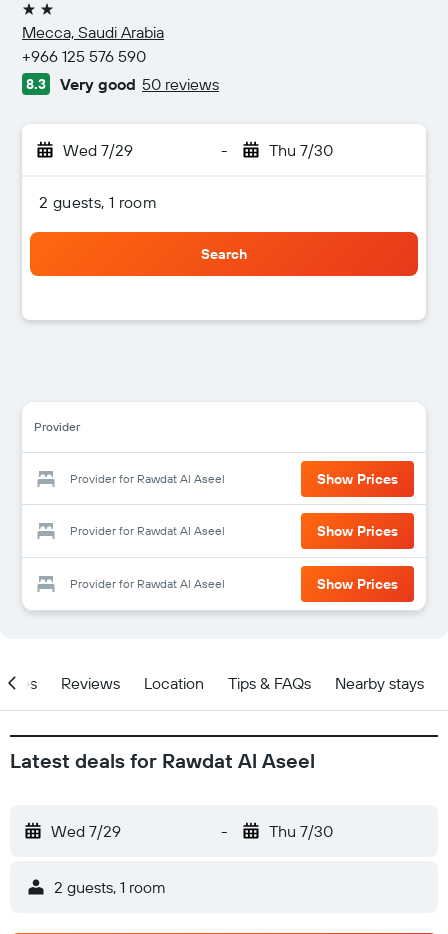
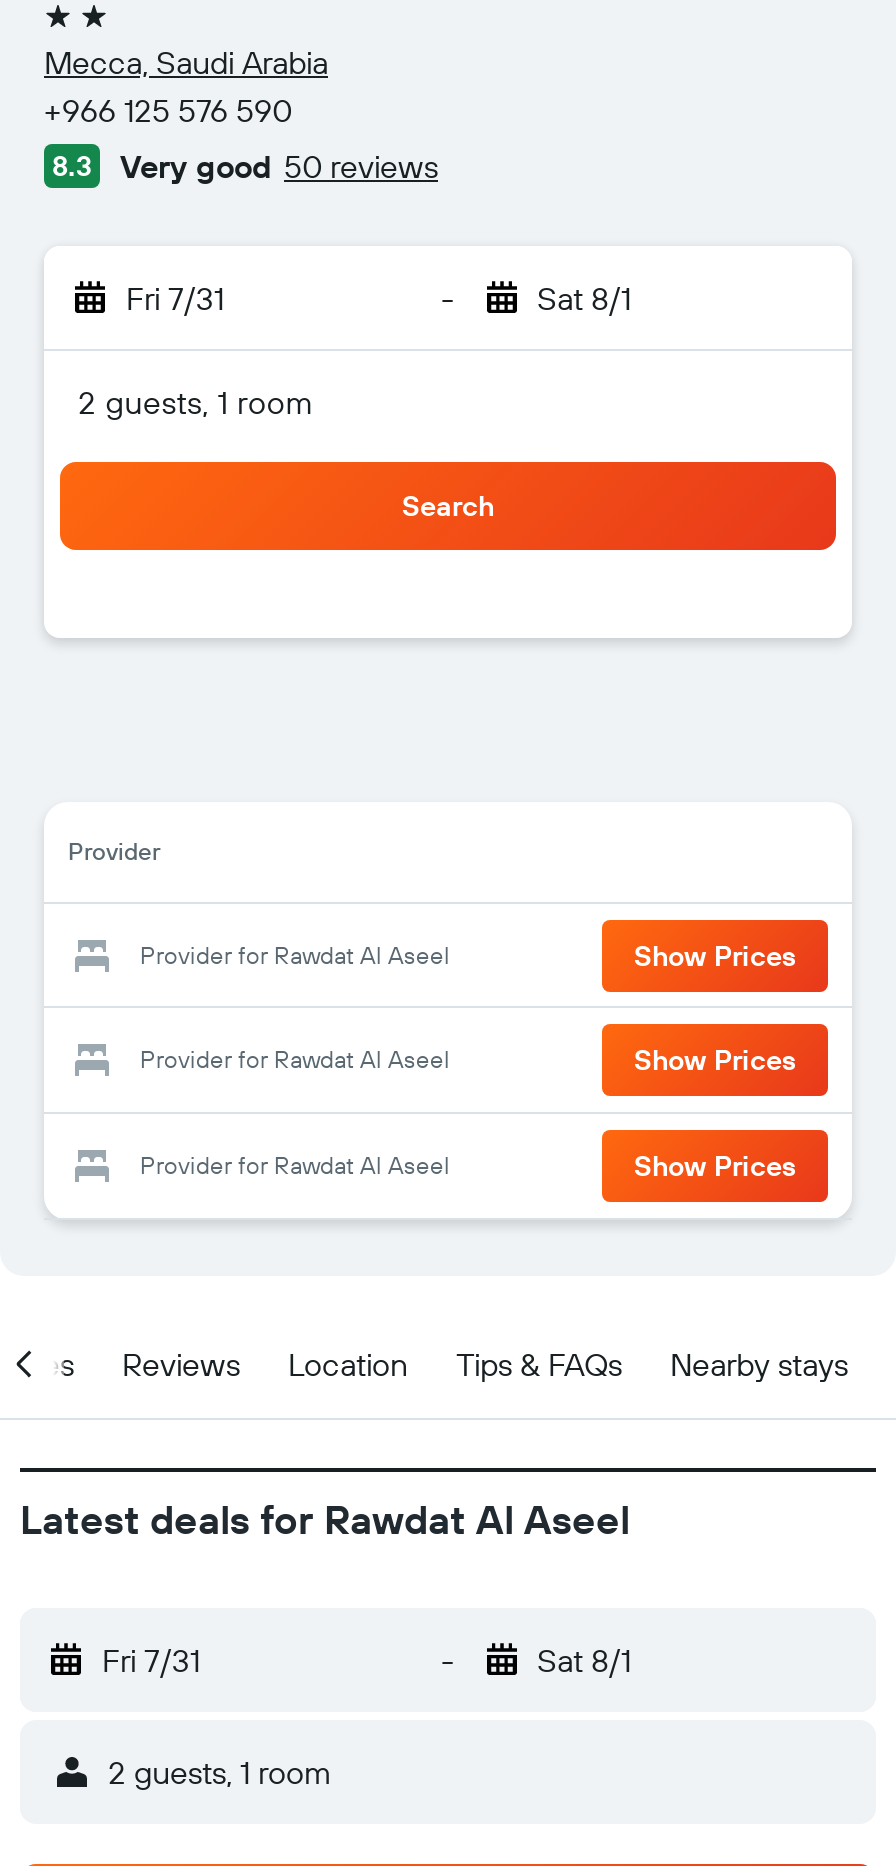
[63,140,133,160] Wed 7/29 -> [126,278,224,318] Fri 7/31
[268,140,332,160] Thu 7/30 -> [537,278,631,318] Sat 8/1
[51,821,121,841] Wed 7/29 -> [102,1640,200,1680] Fri 7/31
[268,821,332,841] Thu 7/30 -> [537,1640,631,1680] Sat 8/1

